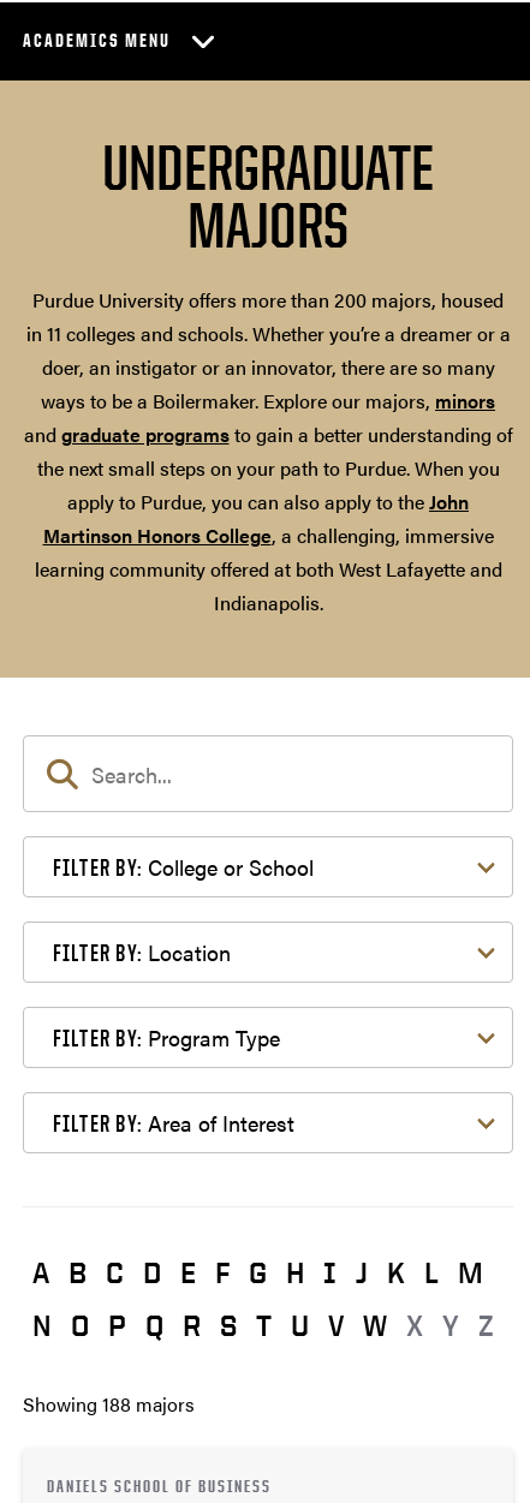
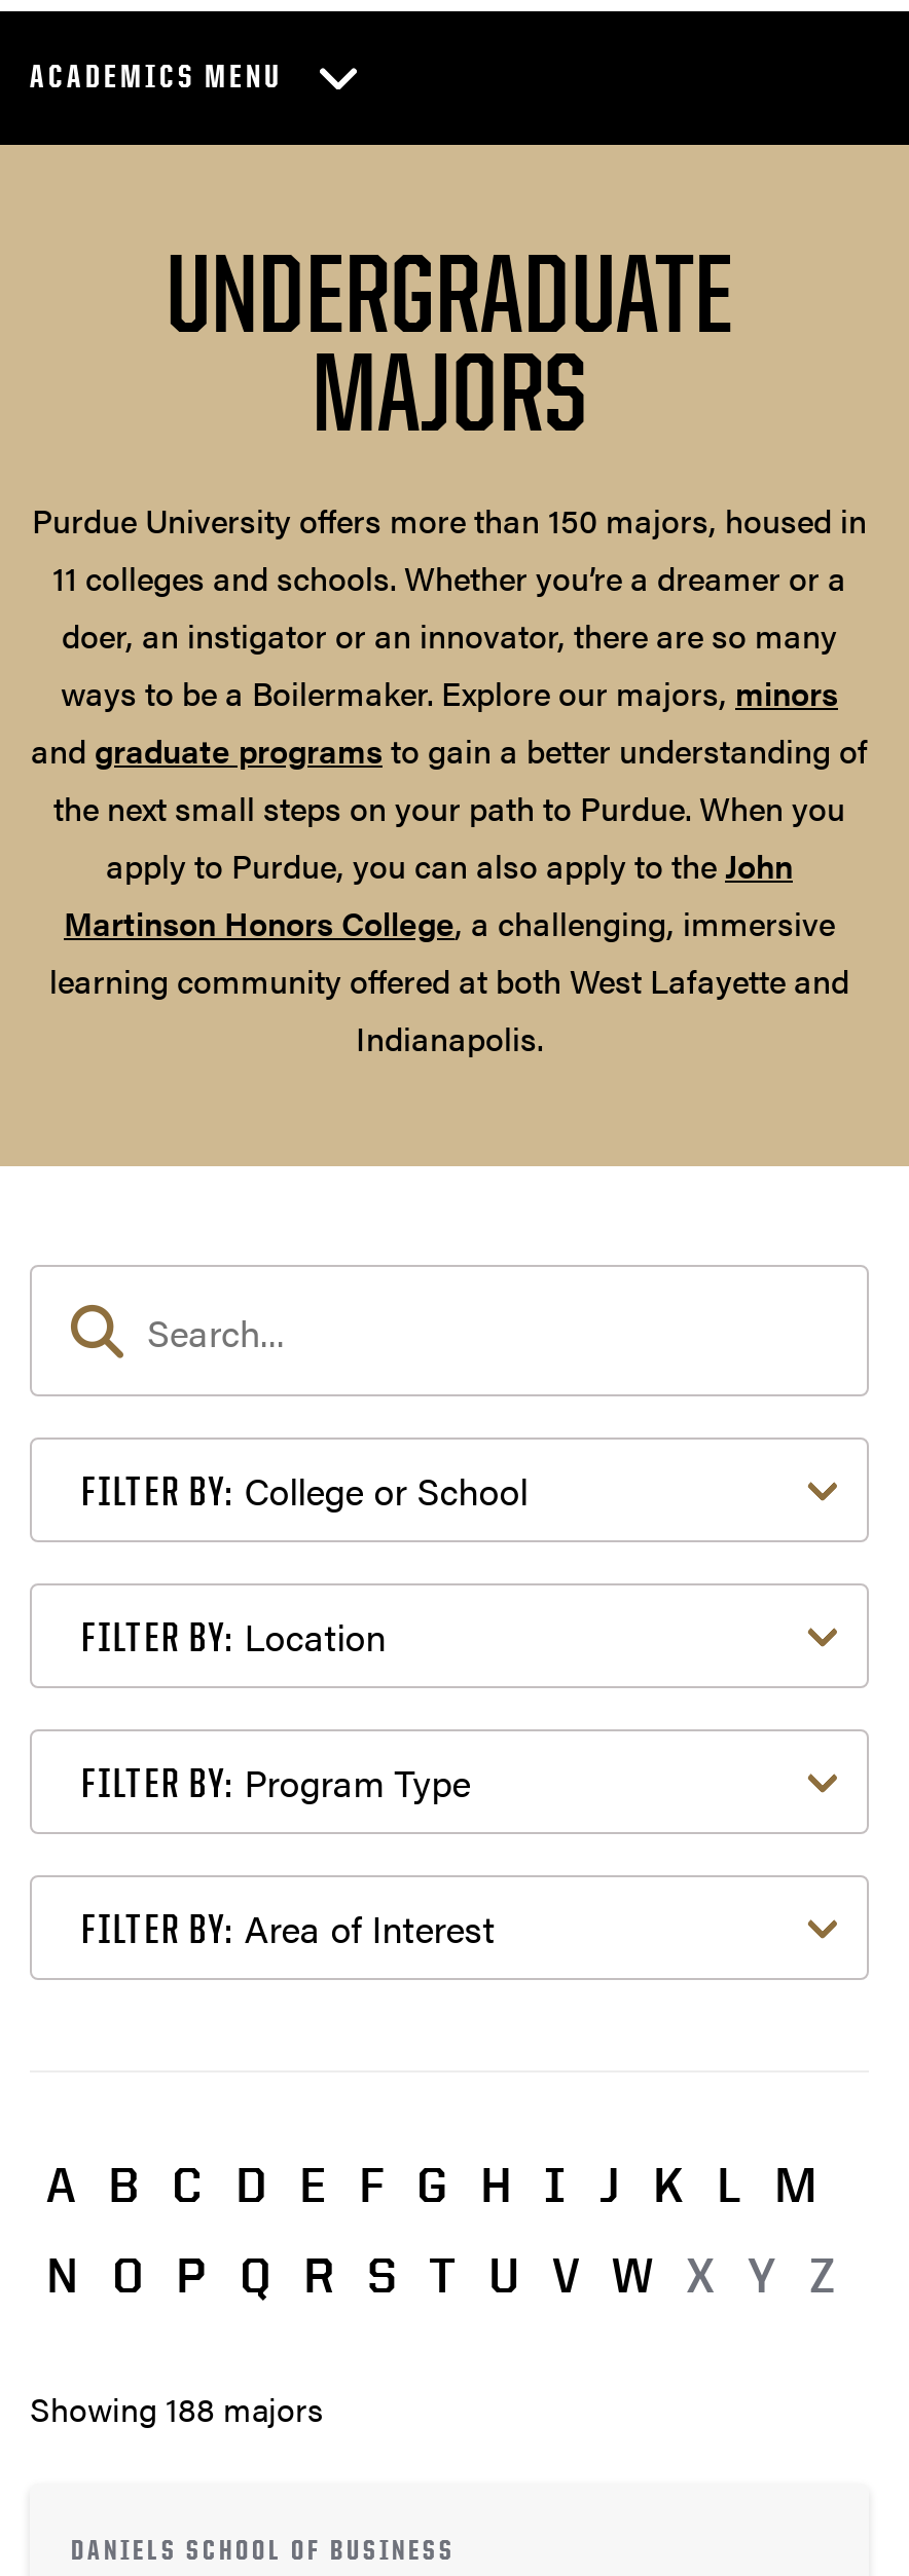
[26,286,510,347] Purdue University offers more than 200 majors, housed | in 11 colleges and schools. Whether you’re a dreamer or a -> [32,497,867,602] Purdue University offers more than 150 majors, housed in | 11 colleges and schools. Whether you’re a dreamer or a

